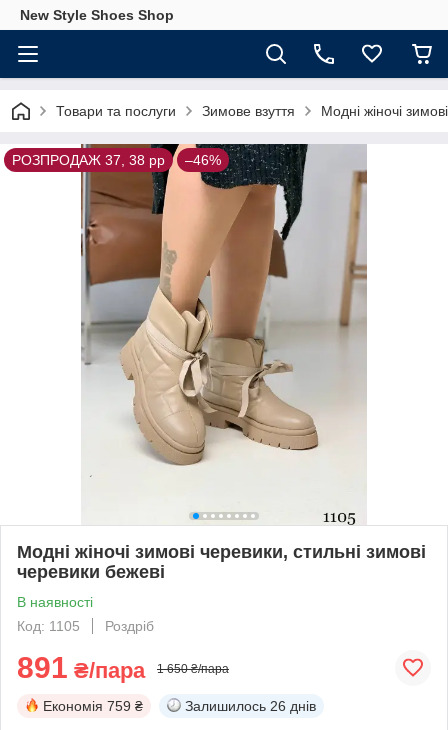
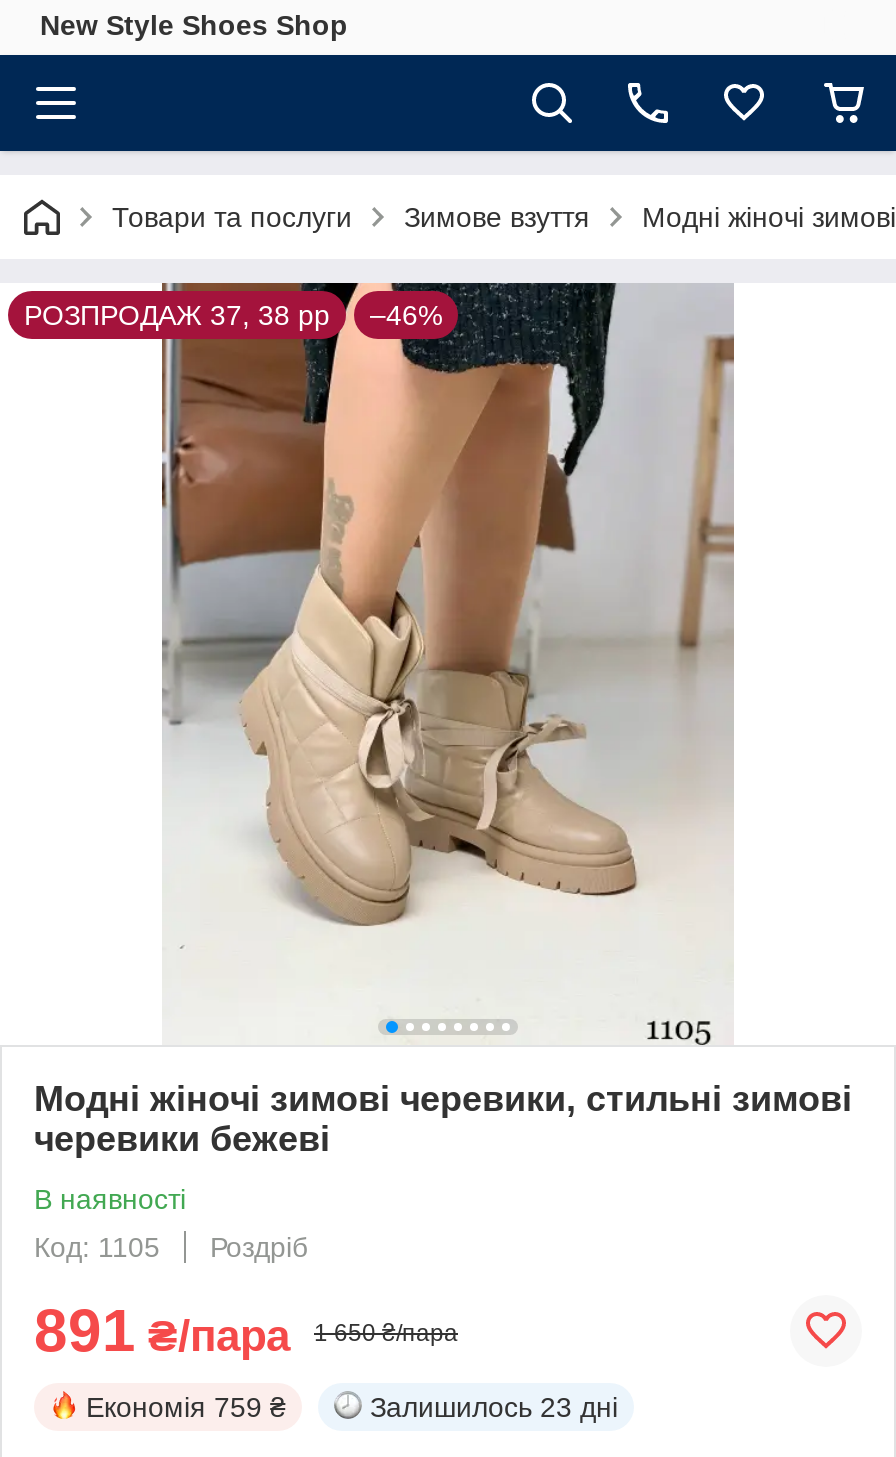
[185,698,316,714] Залишилось 26 днів -> [370,1391,618,1423] Залишилось 23 дні

